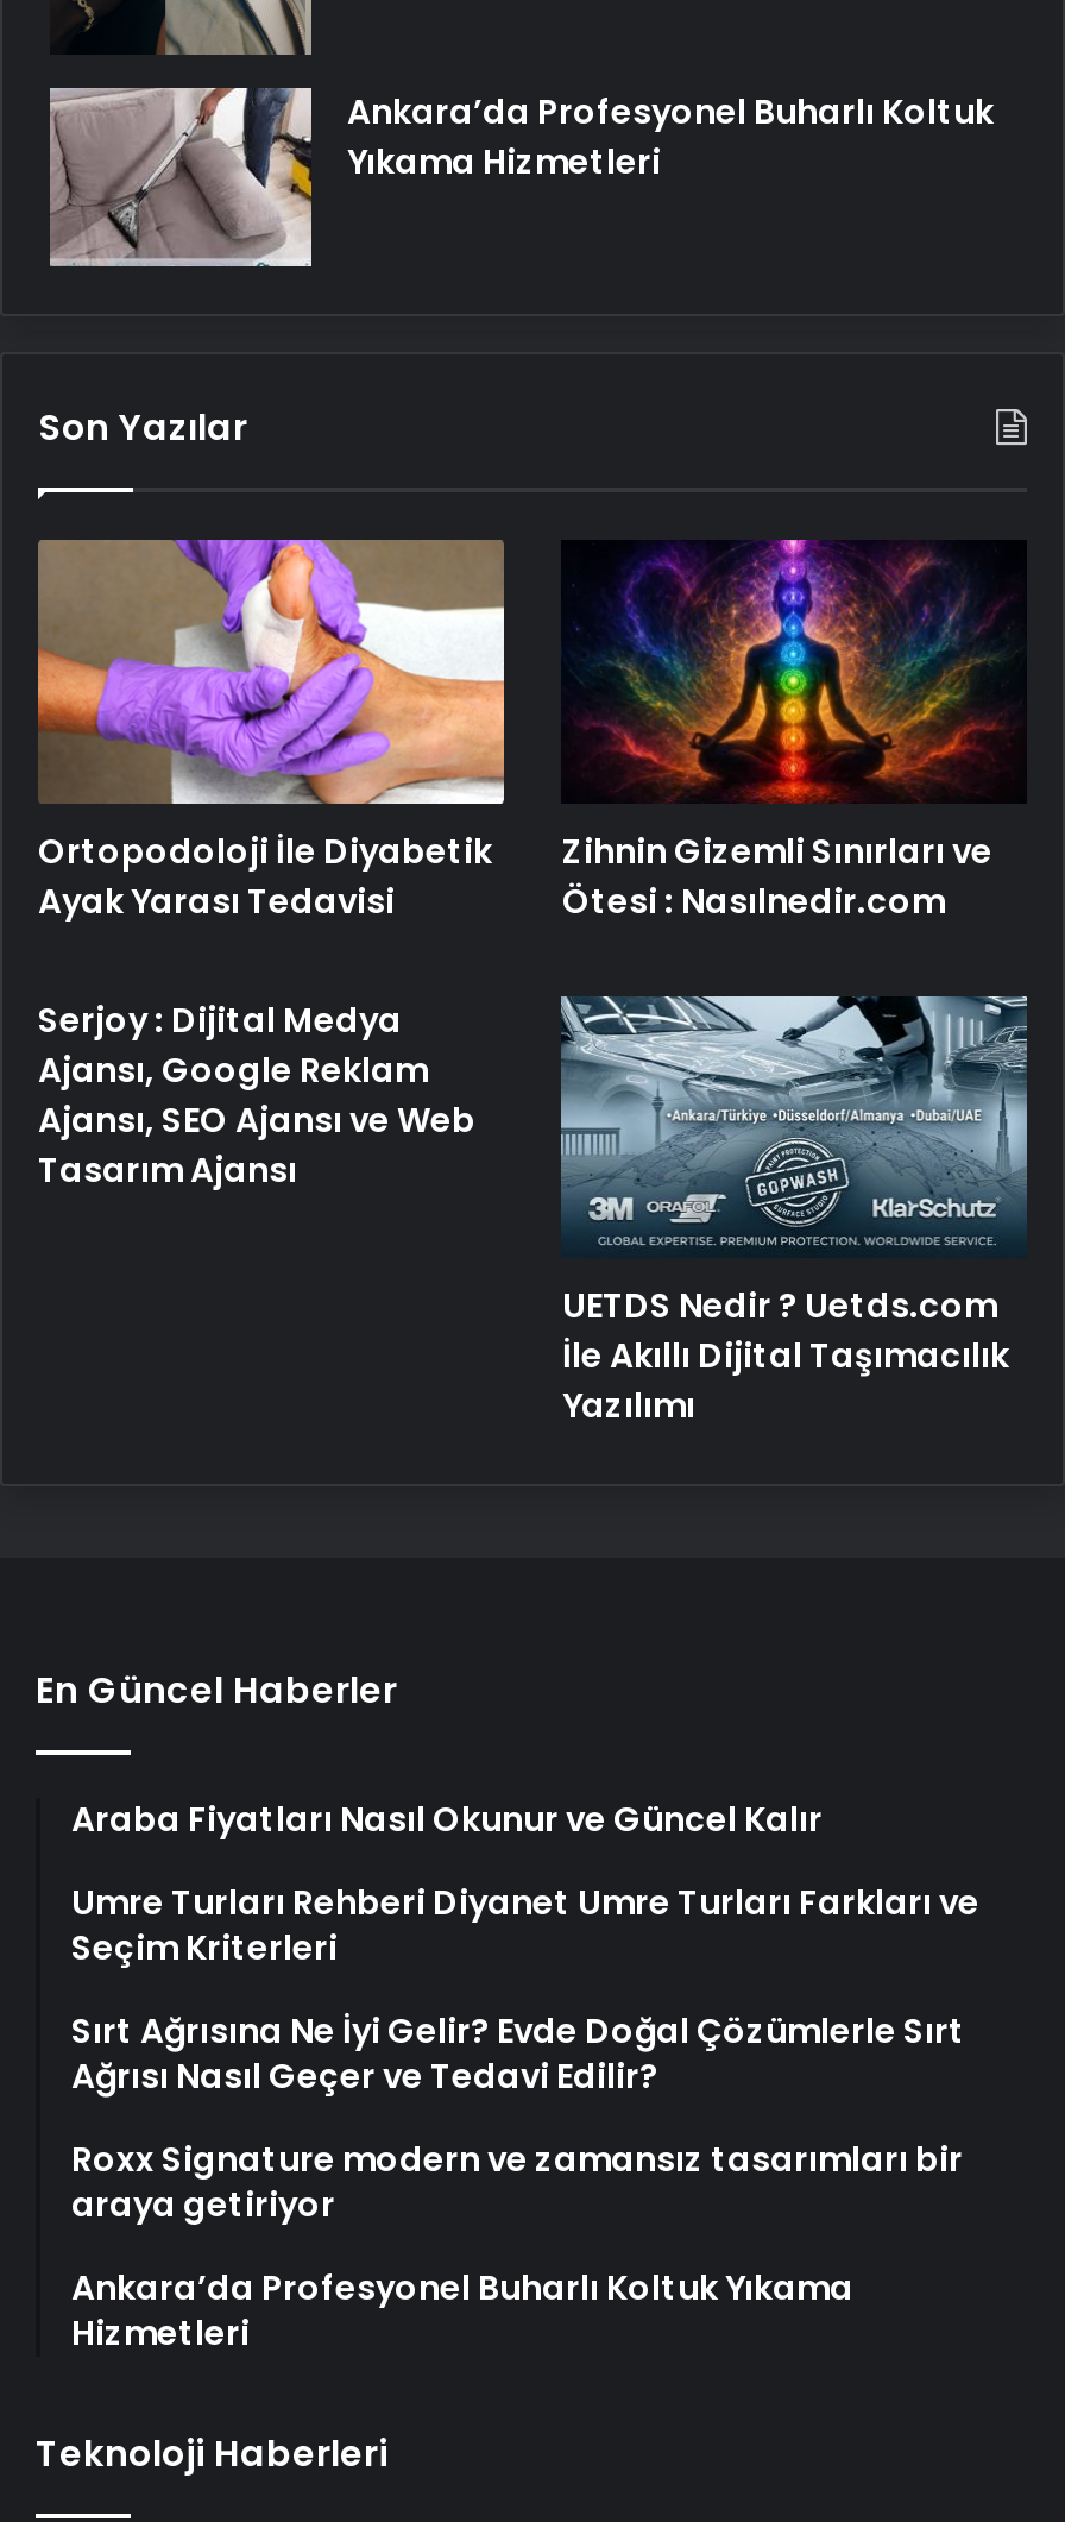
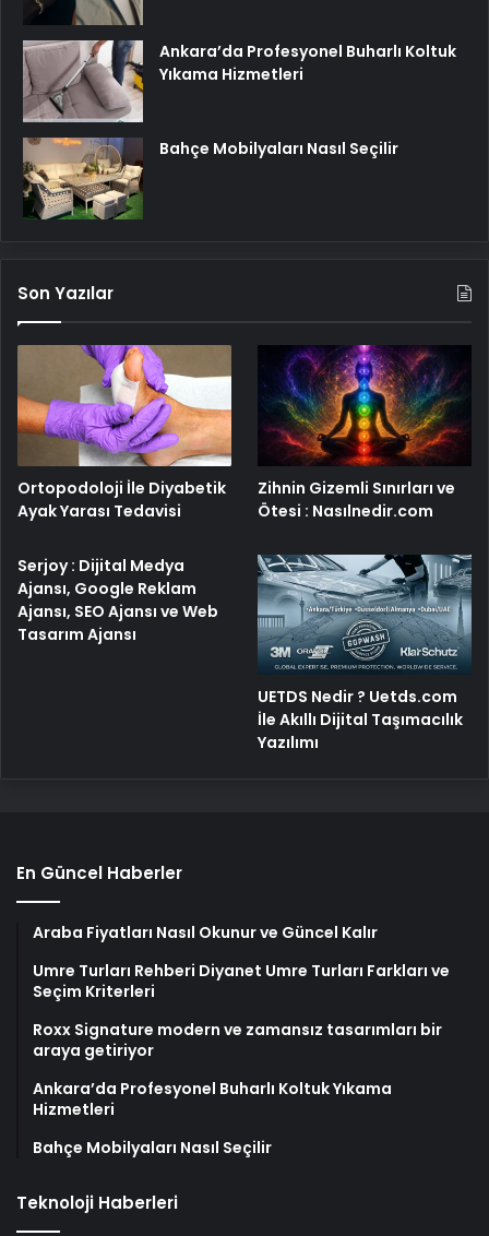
none -> [23,138,398,219] [image] | Bahçe Mobilyaları Nasıl Seçilir
moved [36,403,1009,1971] -> [16,282,463,1002]: [image] | Son Yazılar | Ortopodoloji İle Diyabetik | ... | Umre Turları Rehberi Diyanet Umre Turları Farkları ve | Seçim Kriterleri
[71,2007,965,2100] Sırt Ağrısına Ne İyi Gelir? Evde Doğal Çözümlerle Sırt | Ağrısı Nasıl Geçer ve Tedavi Edilir? -> none
none -> [33,1137,272,1158] Bahçe Mobilyaları Nasıl Seçilir

